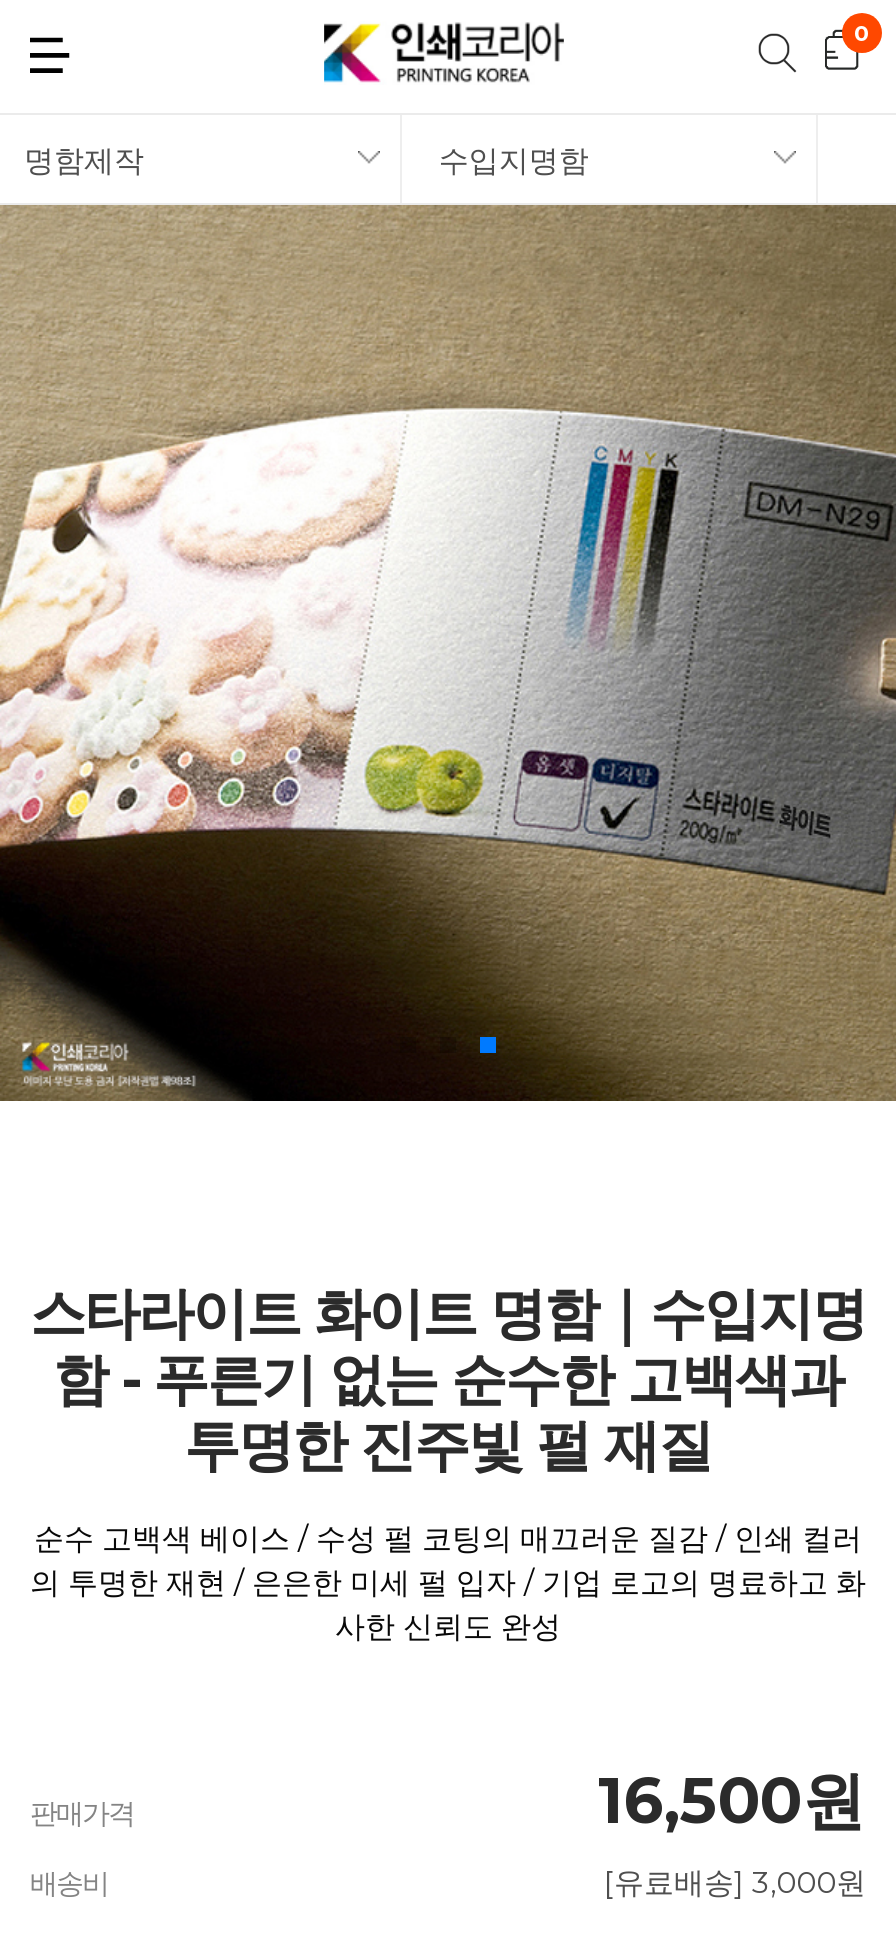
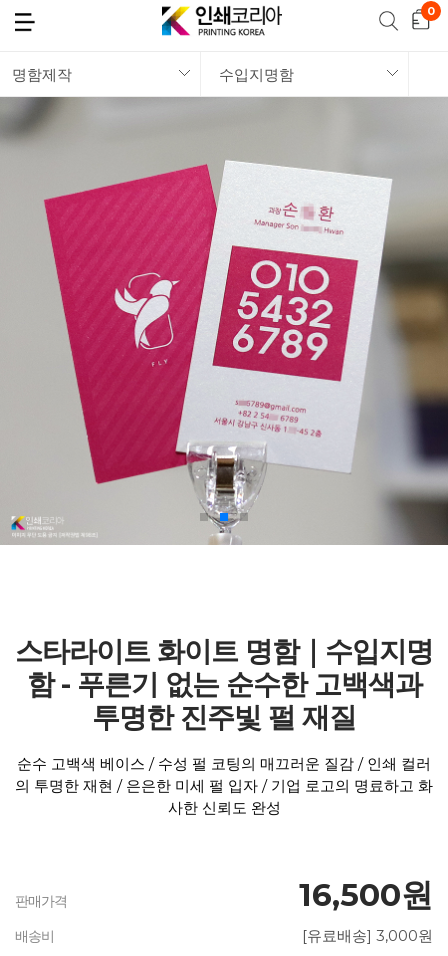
[6,205,890,1103] [image] -> [3,97,445,545] [image]

